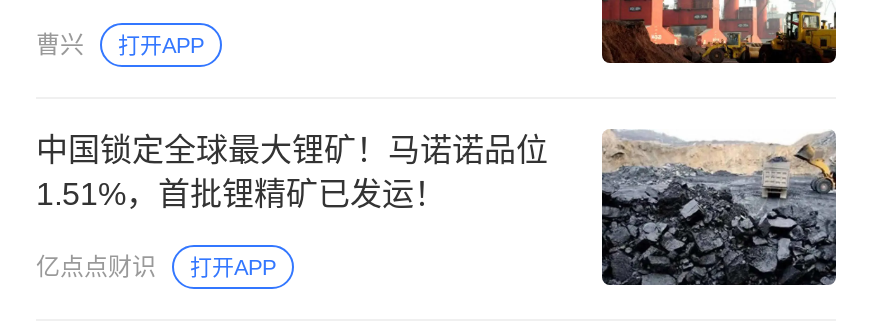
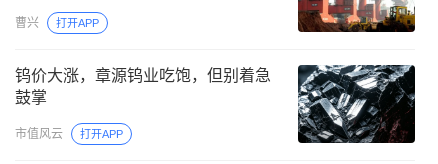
[36,130,838,288] [image] | 中国锁定全球最大锂矿！马诺诺品位 | 1.51%，首批锂精矿已发运！ -> [15,64,415,144] [image] | 钨价大涨，章源钨业吃饱，但别着急 | 鼓掌
[36,254,156,282] 亿点点财识 -> [15,127,63,141] 市值风云

